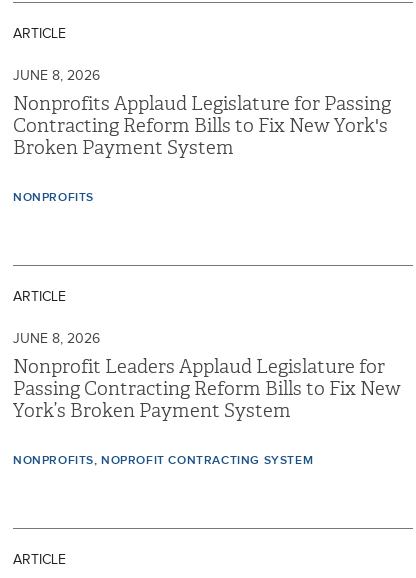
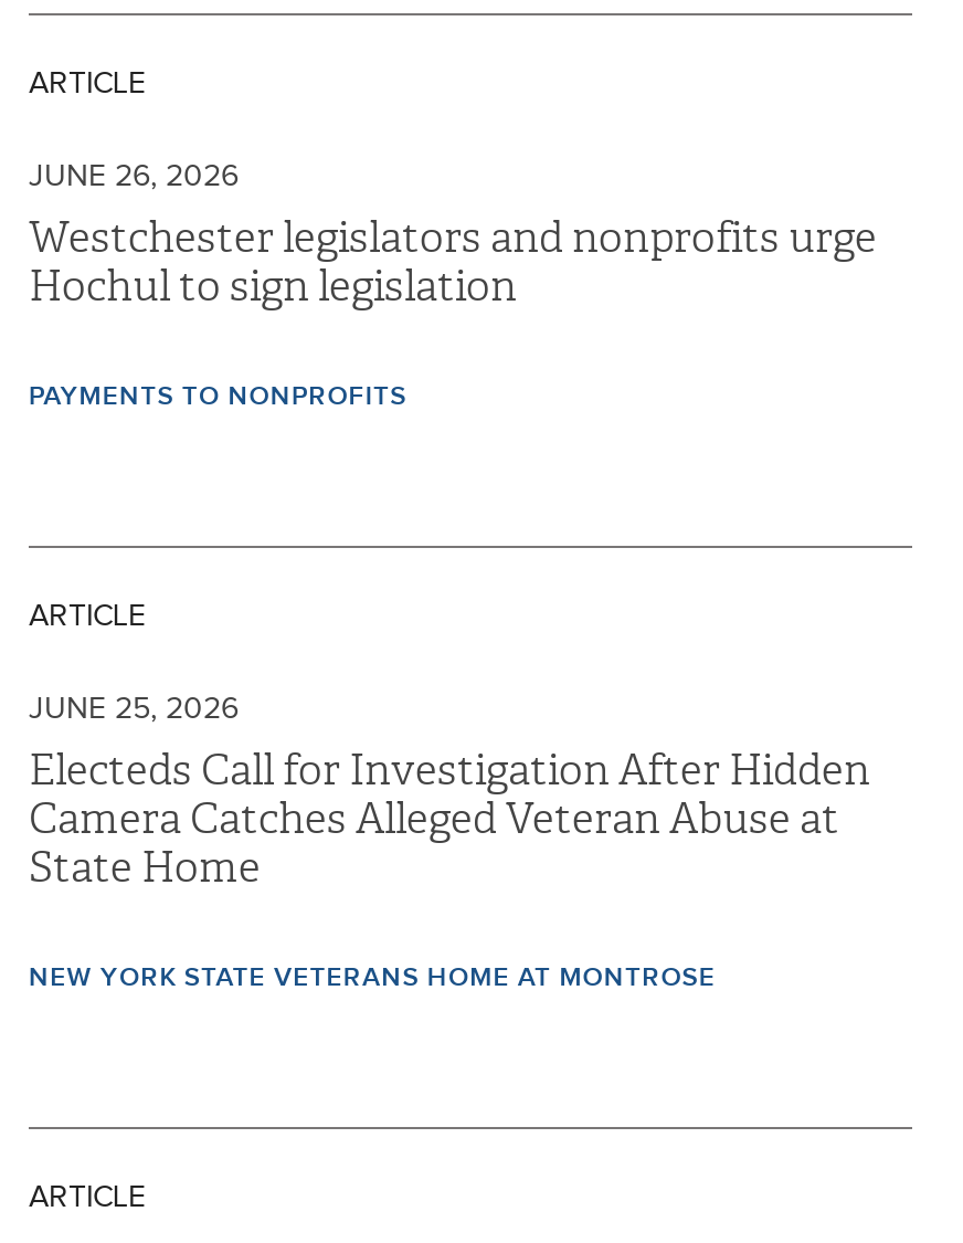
[13,69,391,160] JUNE 8, 2026 | Nonprofits Applaud Legislature for Passing | Contracting Reform Bills to Fix New York's | Broken Payment System -> [29,162,877,314] JUNE 26, 2026 | Westchester legislators and nonprofits urge | Hochul to sign legislation
[13,192,94,204] NONPROFITS -> [29,385,407,412] PAYMENTS TO NONPROFITS
[13,332,401,423] JUNE 8, 2026 | Nonprofit Leaders Applaud Legislature for | Passing Contracting Reform Bills to Fix New | York’s Broken Payment System -> [29,695,870,896] JUNE 25, 2026 | Electeds Call for Investigation After Hidden | Camera Catches Alleged Veteran Abuse at | State Home
[13,454,313,467] NONPROFITS, NOPROFIT CONTRACTING SYSTEM -> [29,966,716,993] NEW YORK STATE VETERANS HOME AT MONTROSE

